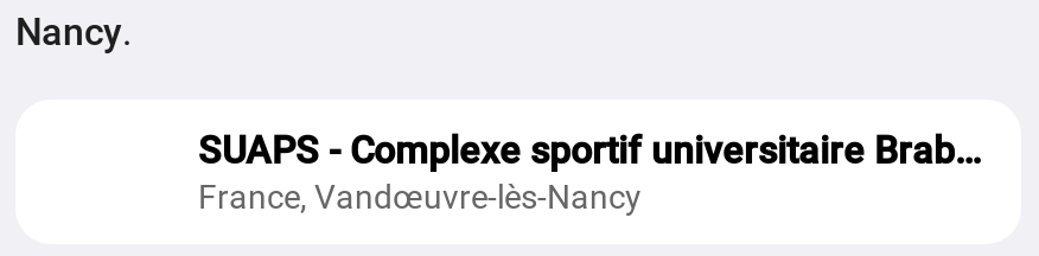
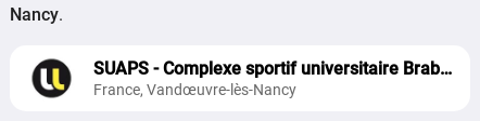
none -> [30,57,73,99] [image]

